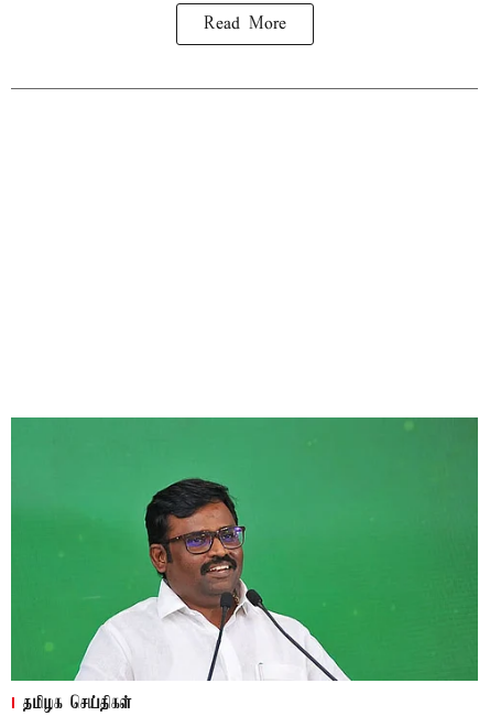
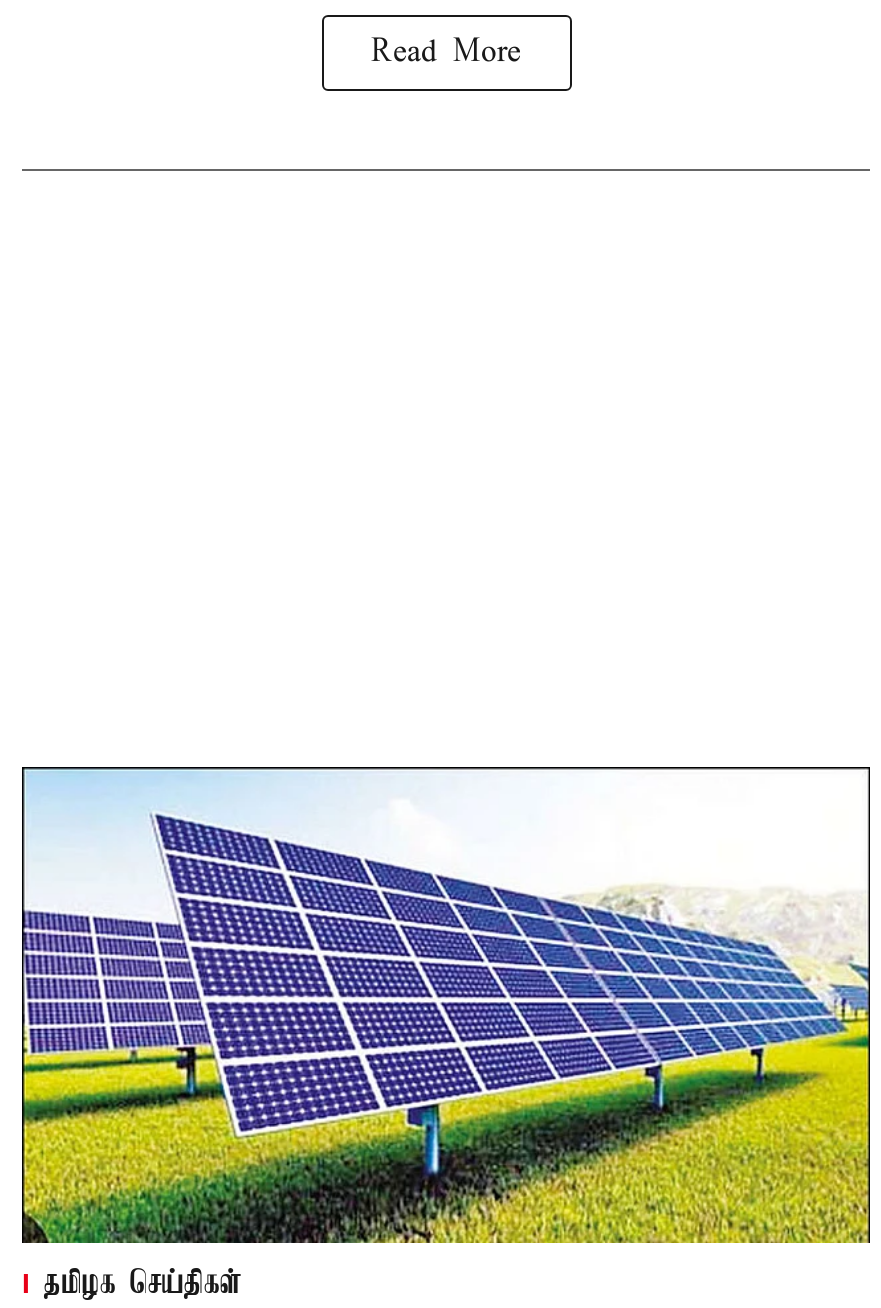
[10,417,478,682] [image] -> [20,766,870,1246] [image]

